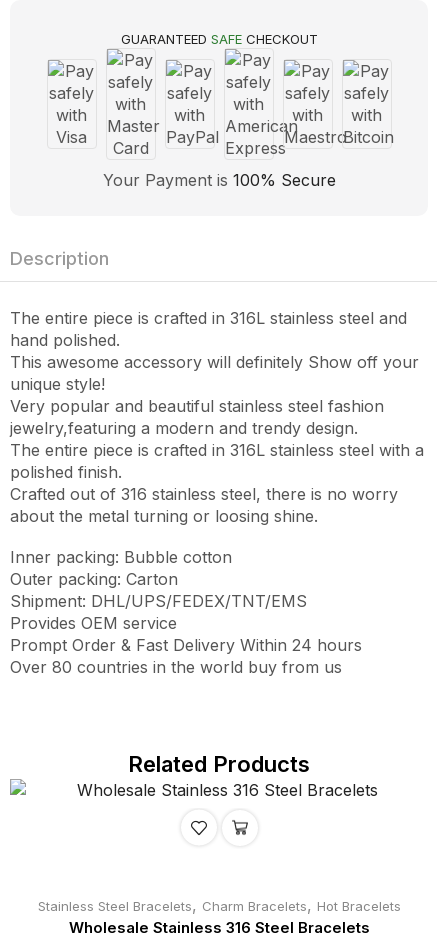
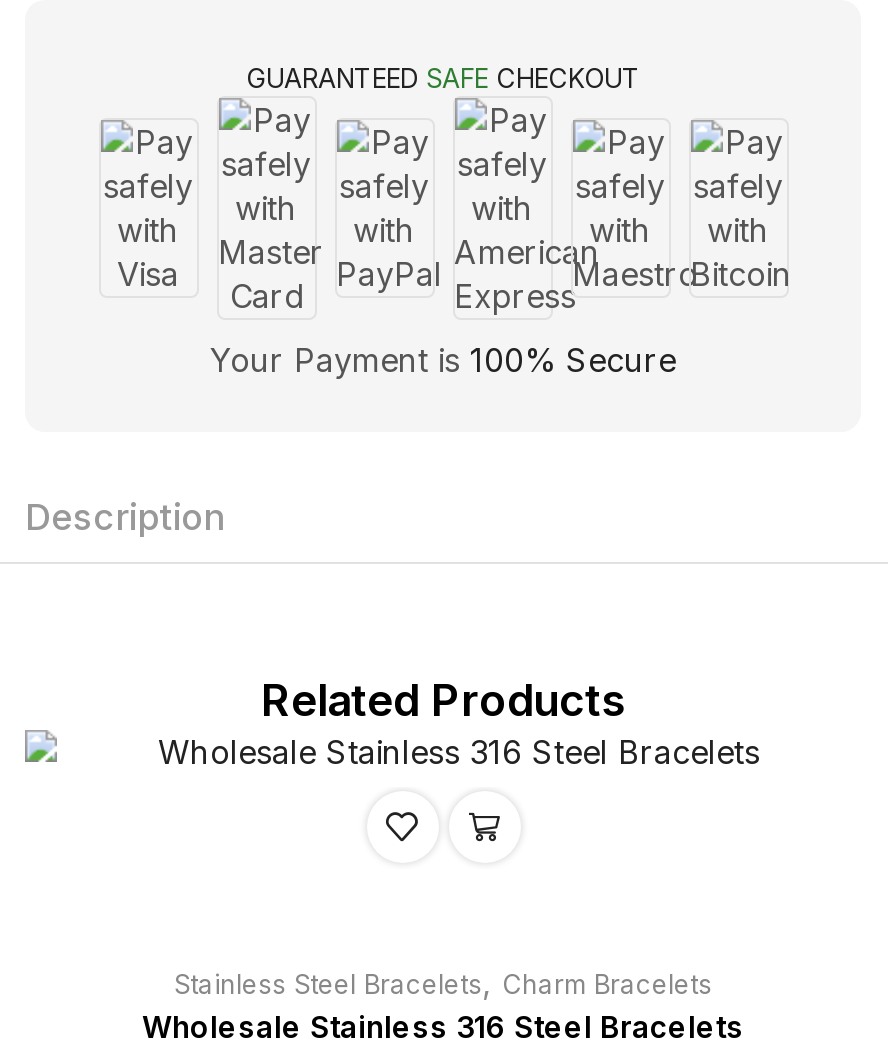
[10,308,424,677] The entire piece is crafted in 316L stainless steel and | hand polished. | This awesome accessory will definitely Show off your | unique style! | Very popular and beautiful stainless steel fashion | jewelry,featuring a modern and trendy design. | The entire piece is crafted in 316L stainless steel with a | polished finish. | Crafted out of 316 stainless steel, there is no worry | about the metal turning or loosing shine. | Inner packing: Bubble cotton | Outer packing: Carton | Shipment: DHL/UPS/FEDEX/TNT/EMS | Provides OEM service | Prompt Order & Fast Delivery Within 24 hours | Over 80 countries in the world buy from us -> none
[37,895,400,915] Stainless Steel Bracelets, Charm Bracelets, Hot Bracelets -> [174,963,712,1003] Stainless Steel Bracelets, Charm Bracelets

